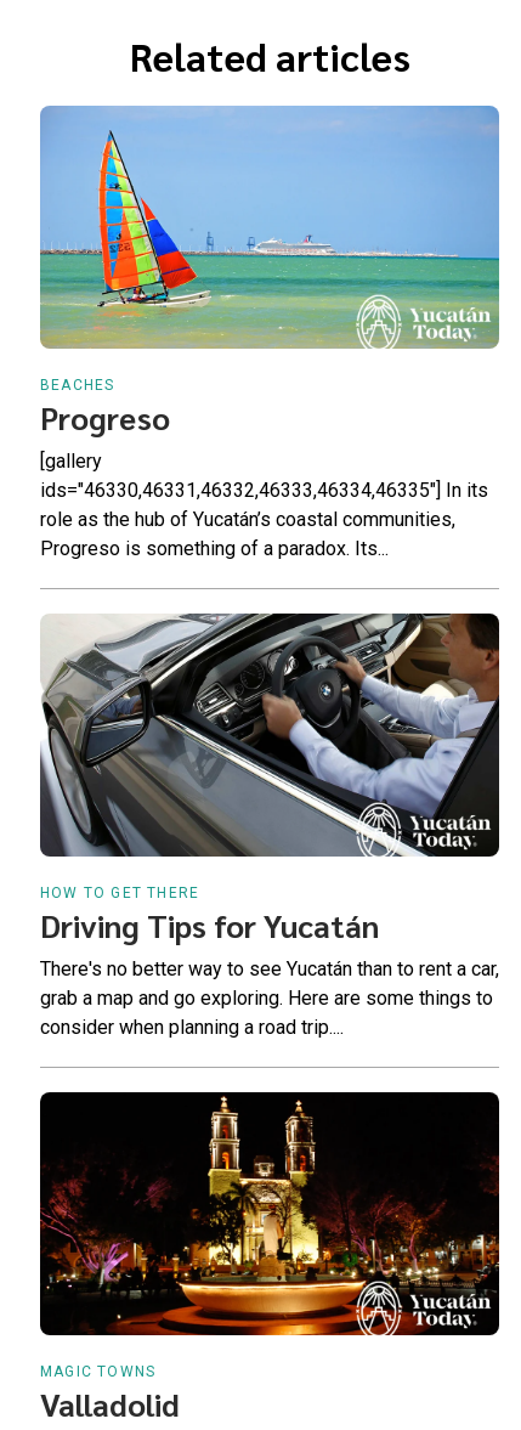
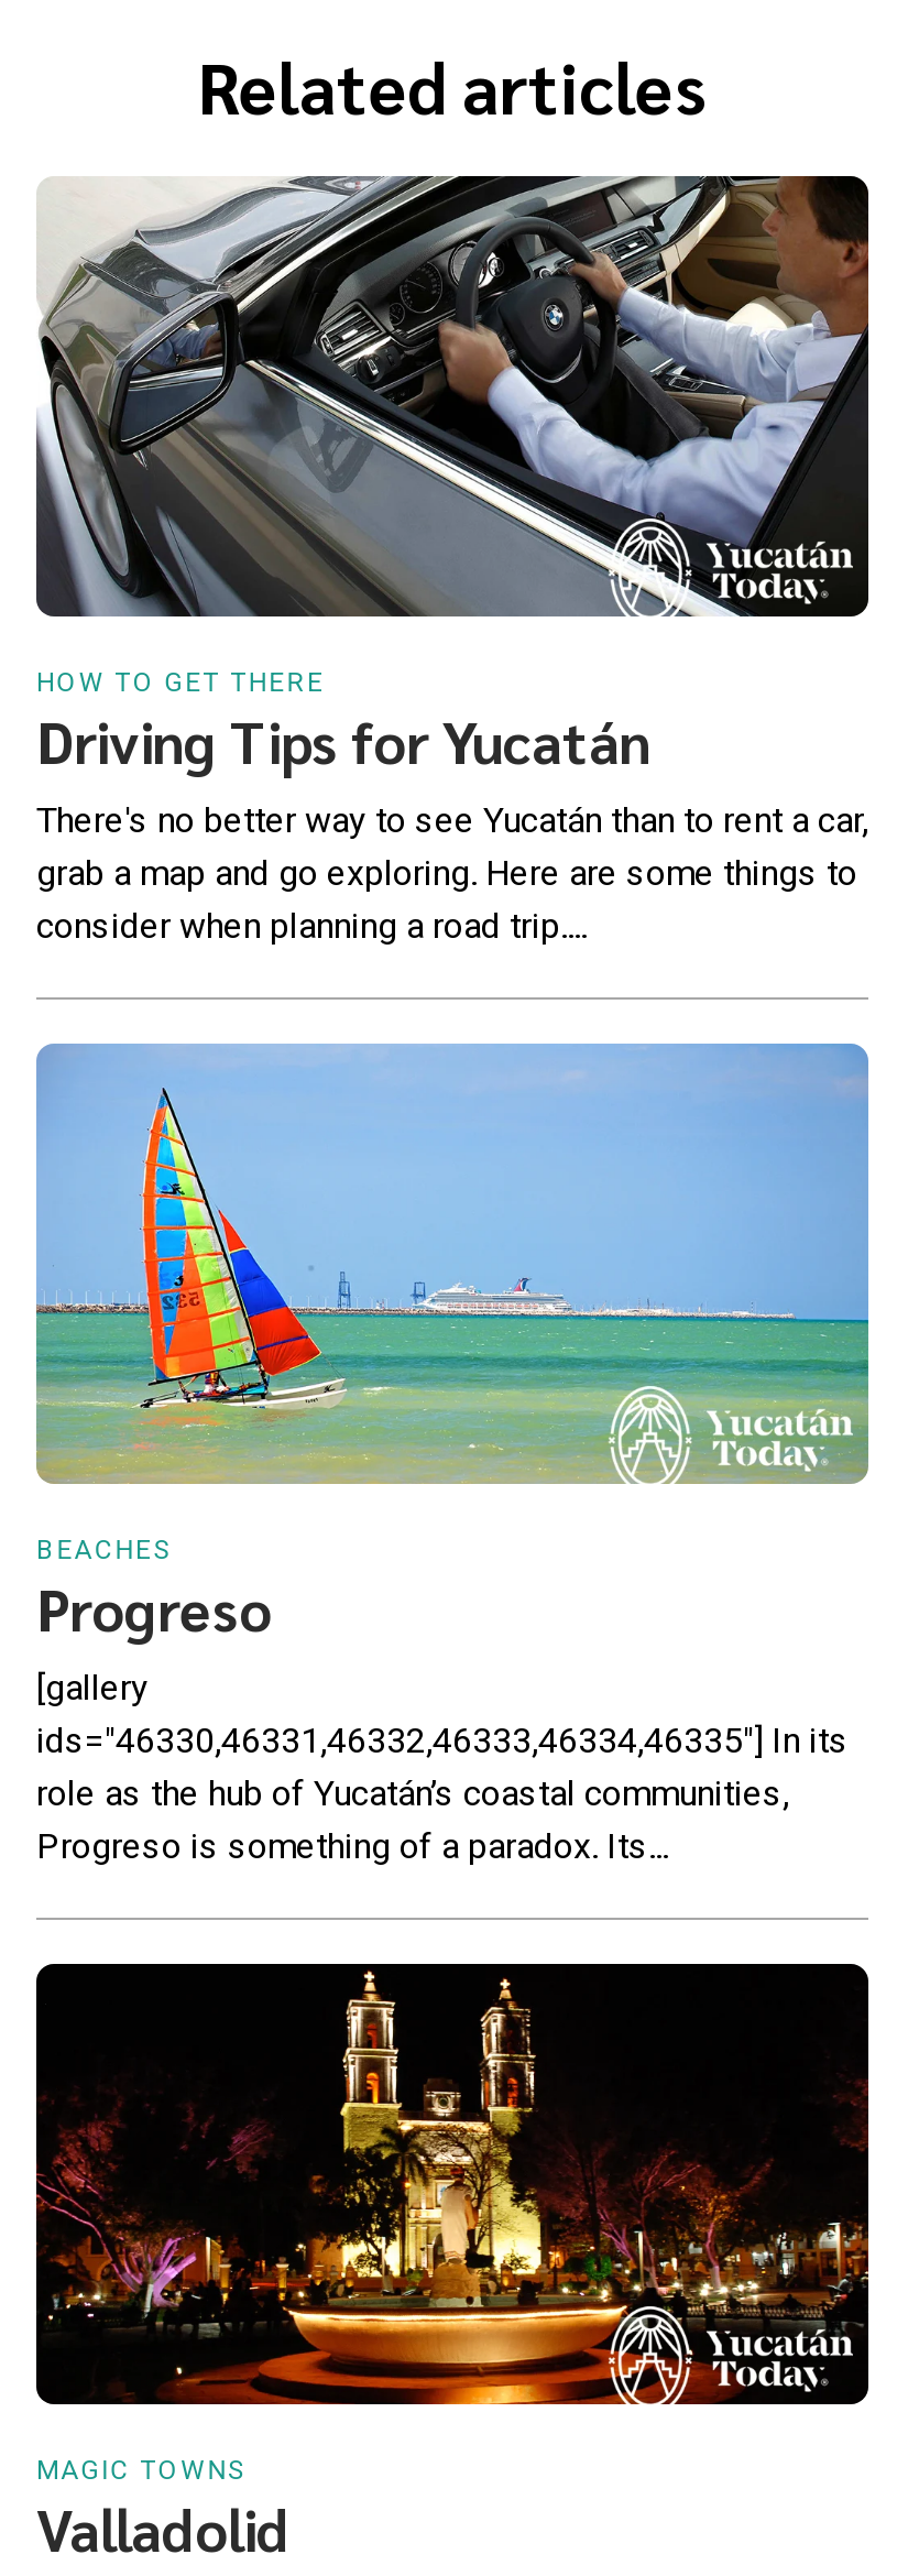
moved [39,106,502,560] -> [34,1044,873,1867]: [image] | BEACHES | Progreso | [gallery | ids="46330,46331,46332,46333,46334,46335"] In its | role as the hub of Yucatán’s coastal communities, | Progreso is something of a paradox. Its...
moved [40,612,500,1039] -> [34,174,871,947]: [image] | HOW TO GET THERE | Driving Tips for Yucatán | There's no better way to see Yucatán than to rent a car, | grab a map and go exploring. Here are some things to | consider when planning a road trip....

